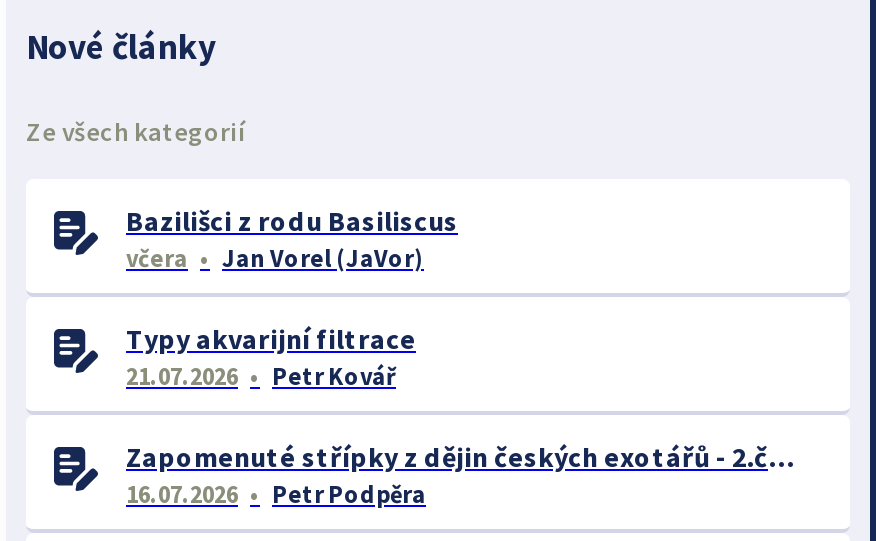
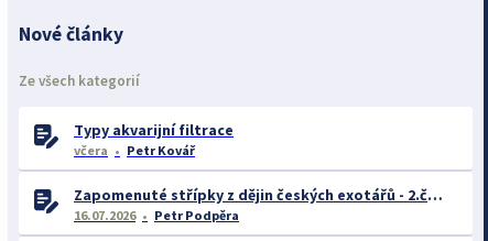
[126,203,458,273] Bazilišci z rodu Basiliscus | včera | Jan Vorel (JaVor) -> none
[126,361,238,391] 21.07.2026 -> [74,142,108,158] včera

